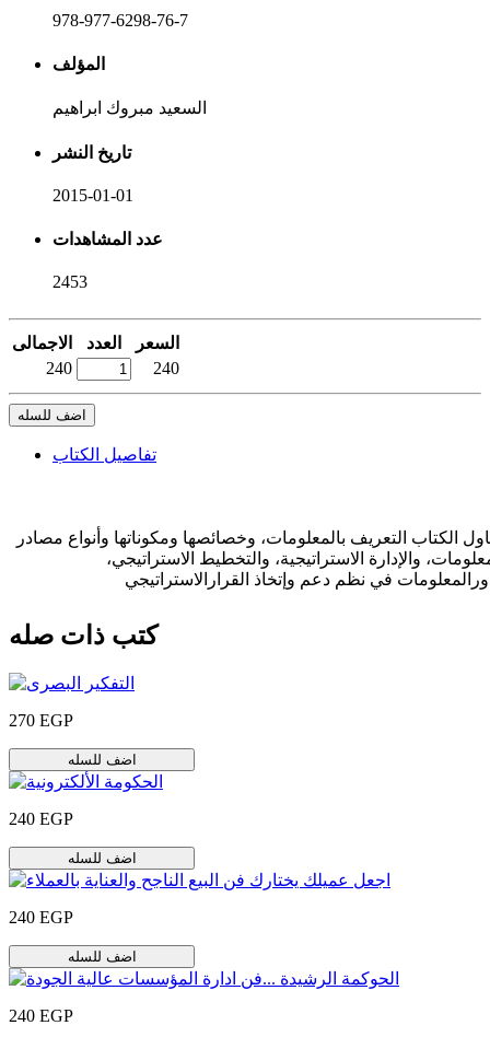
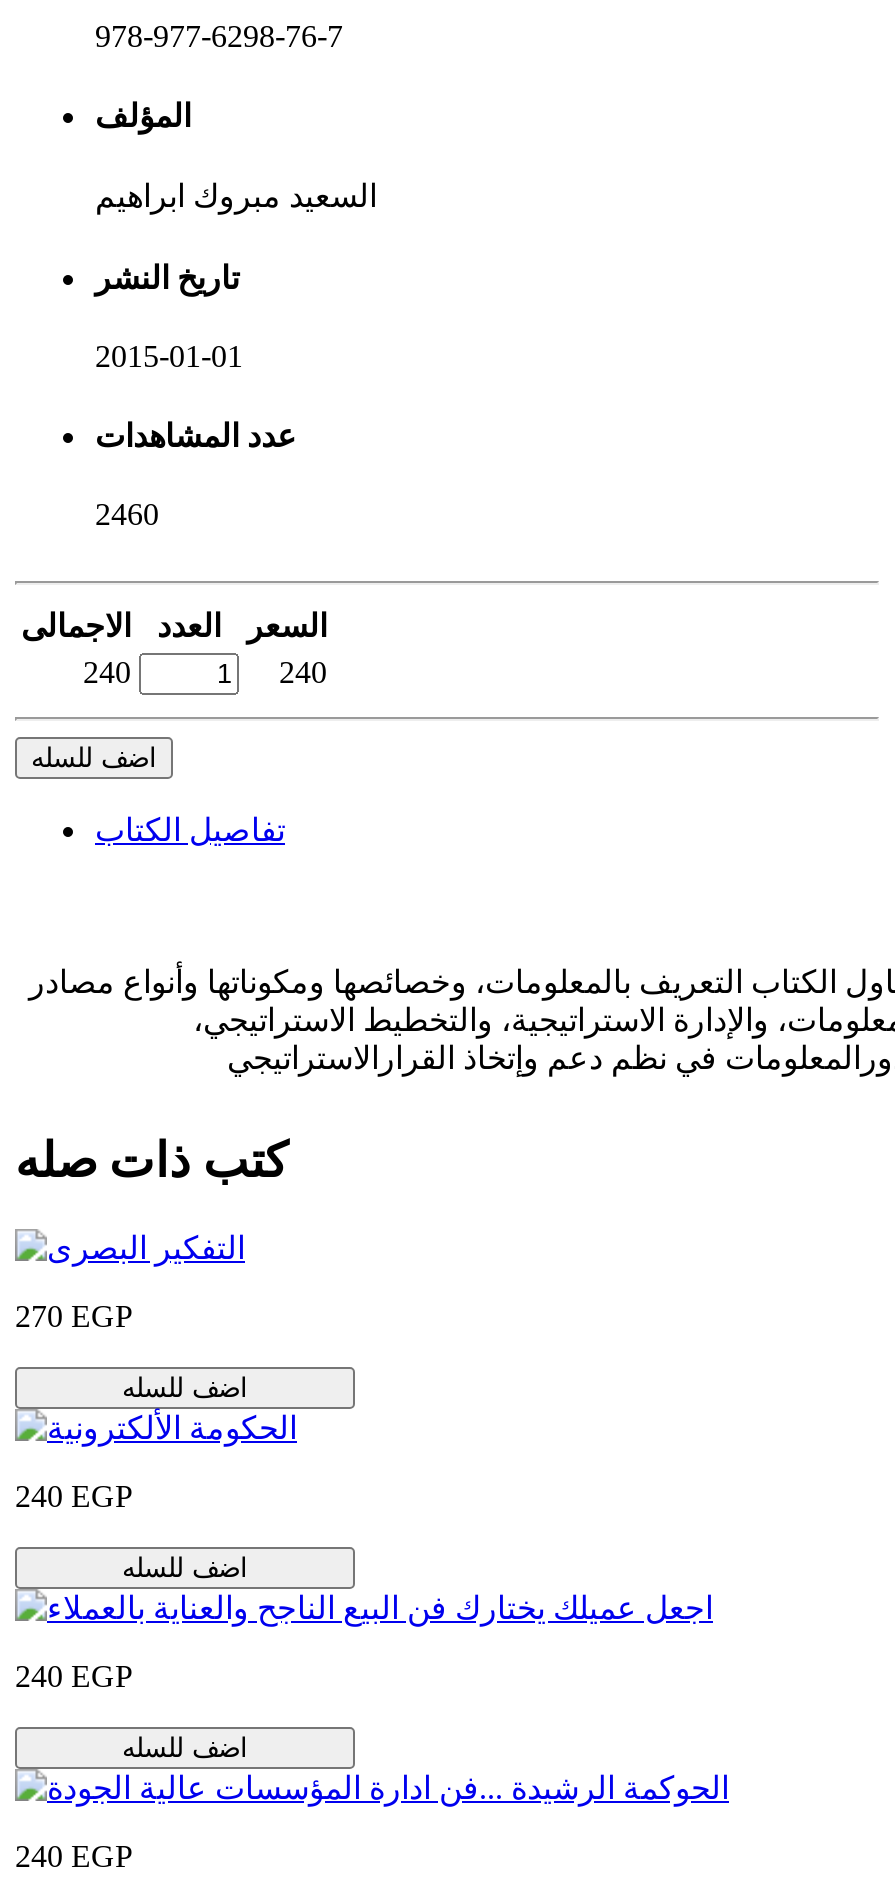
[52,273,87,291] 2453 -> [95,498,159,532] 2460

